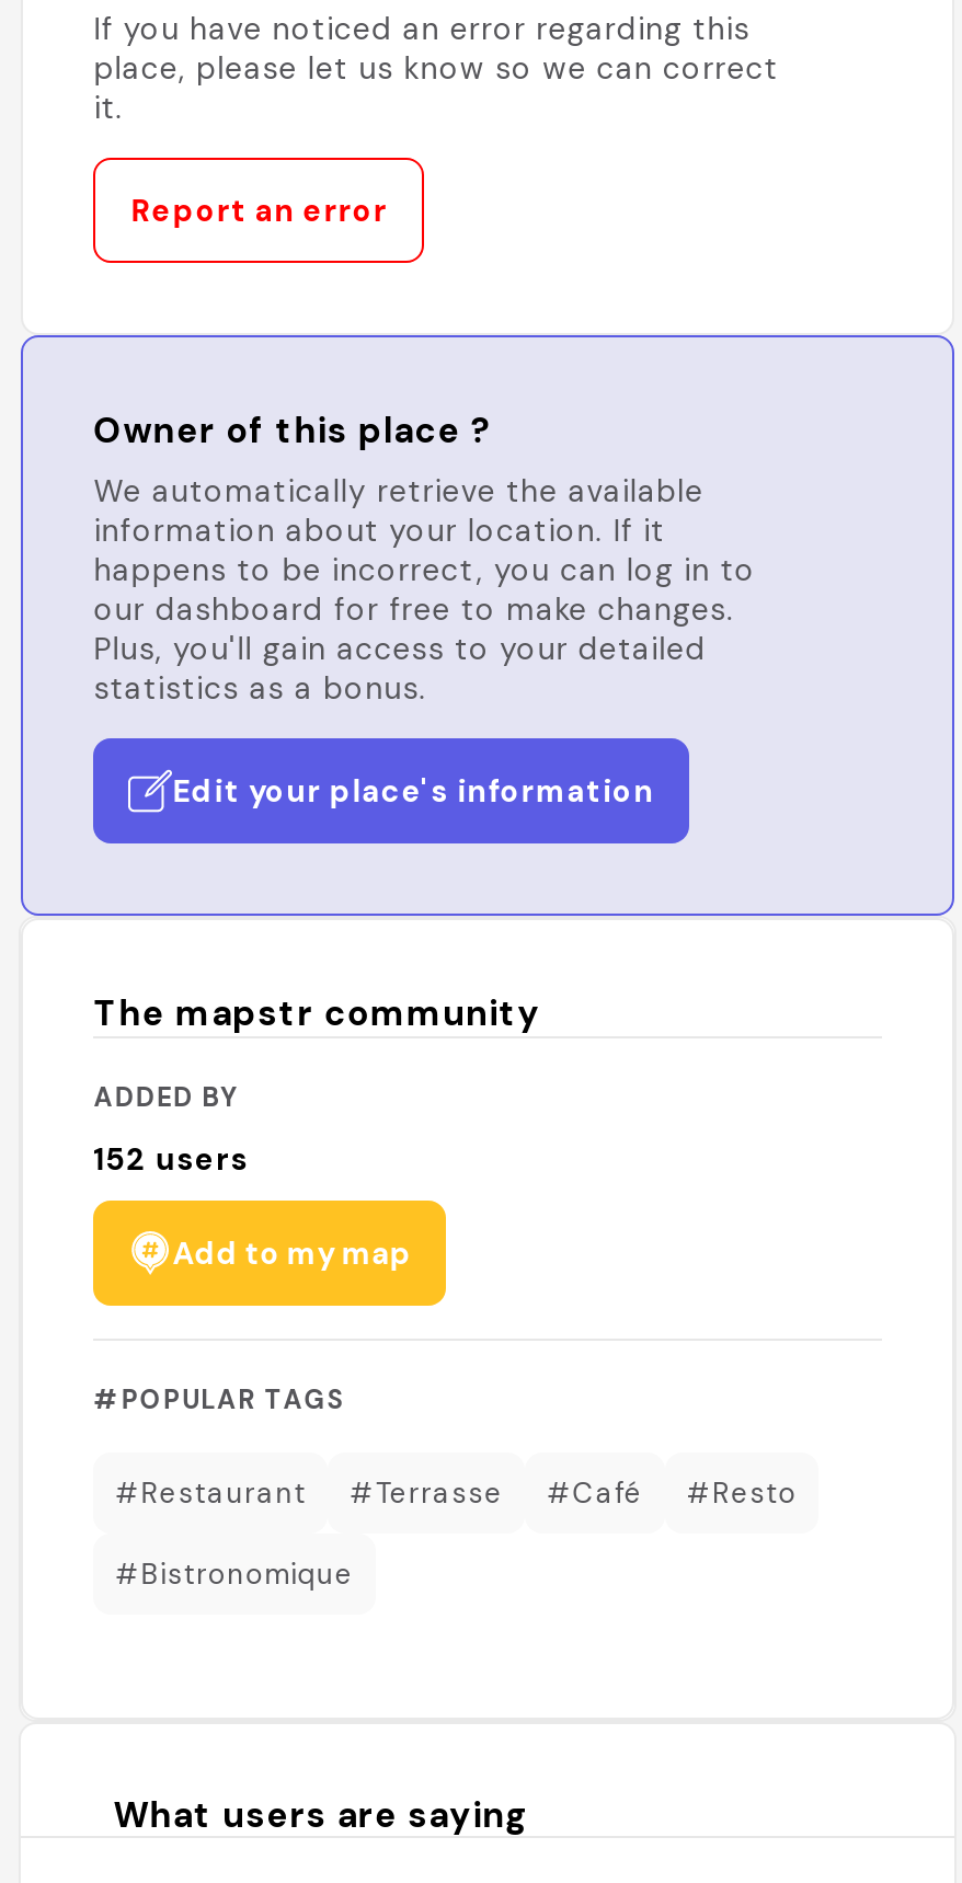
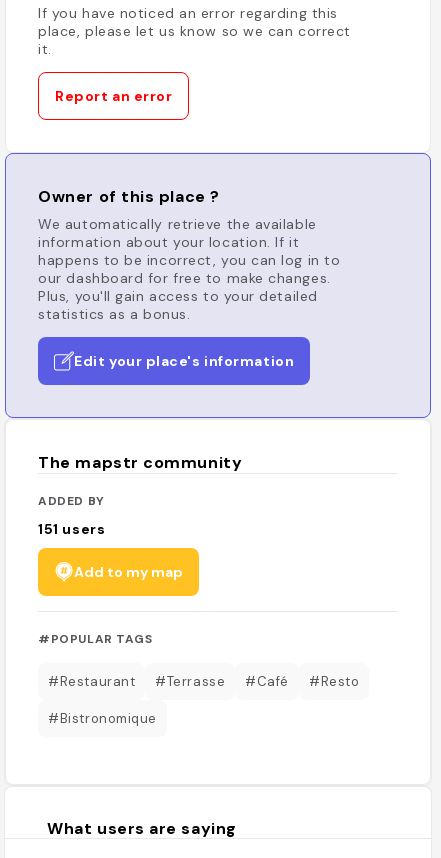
[94,1138,249,1178] 152 users -> [38,519,105,537] 151 users

